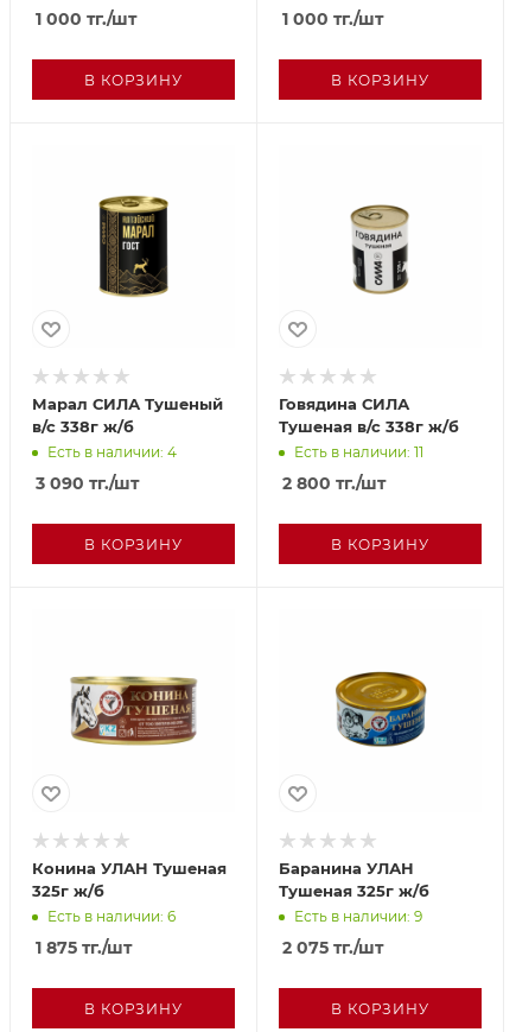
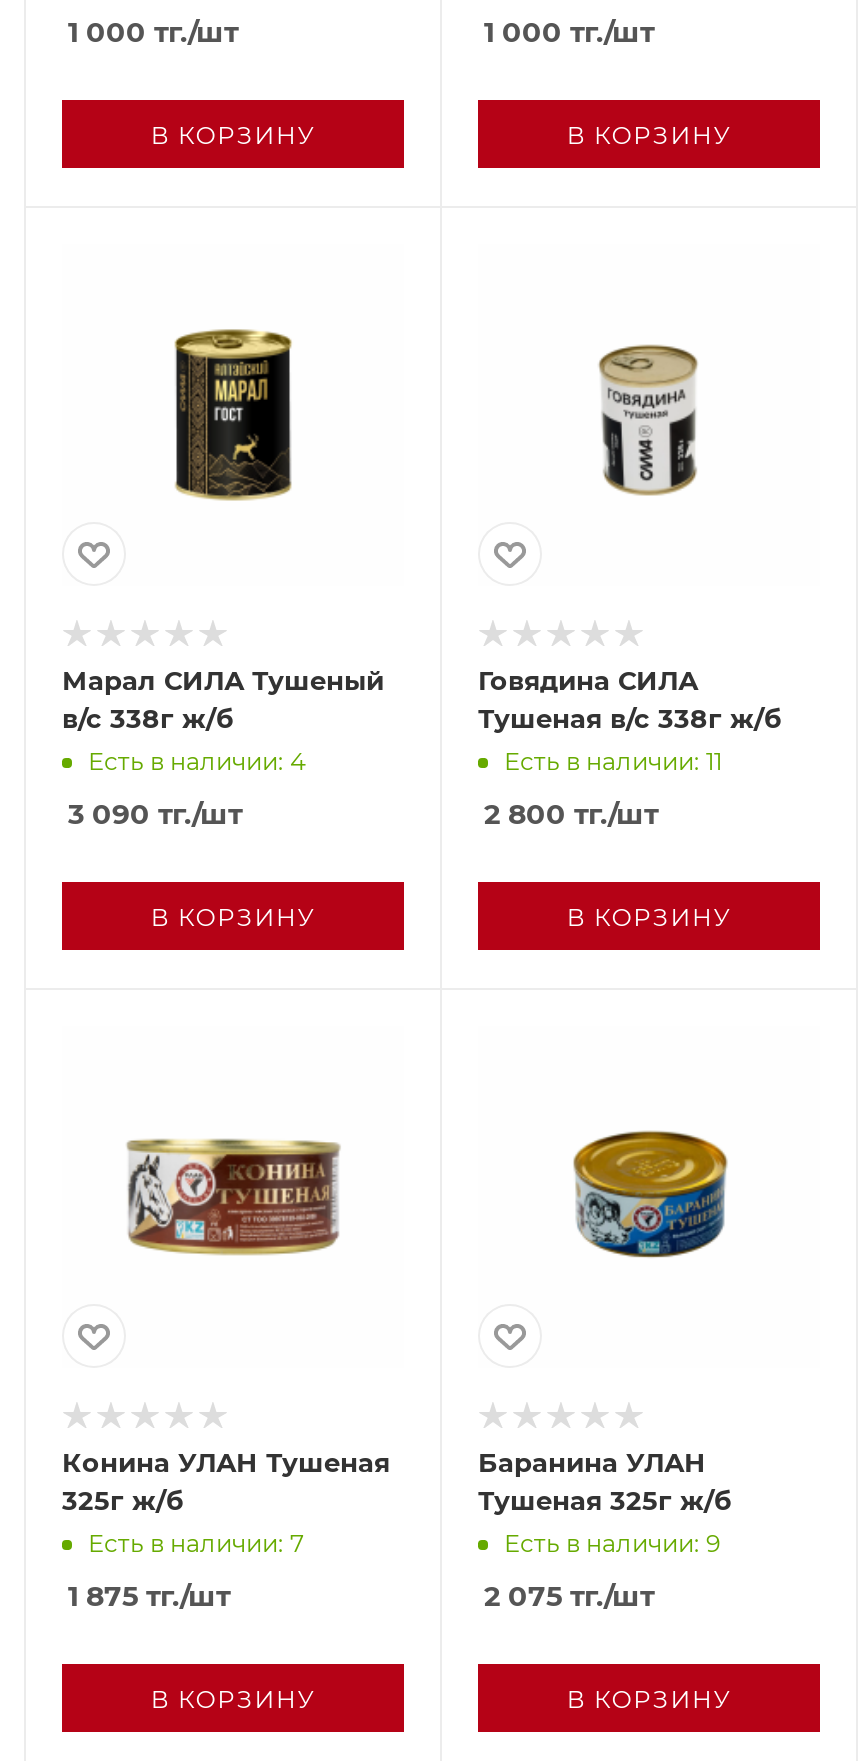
[47,907,176,925] Есть в наличии: 6 -> [88,1528,304,1558] Есть в наличии: 7

